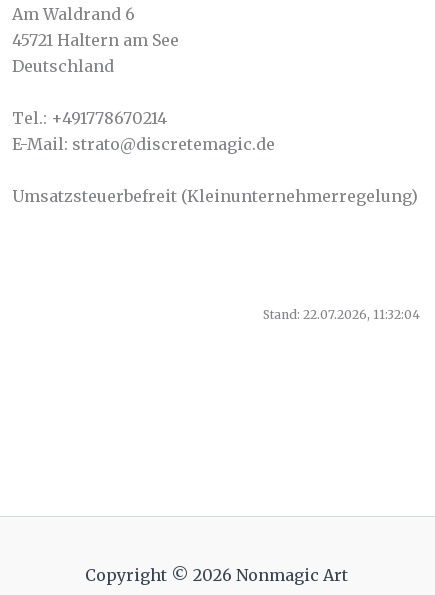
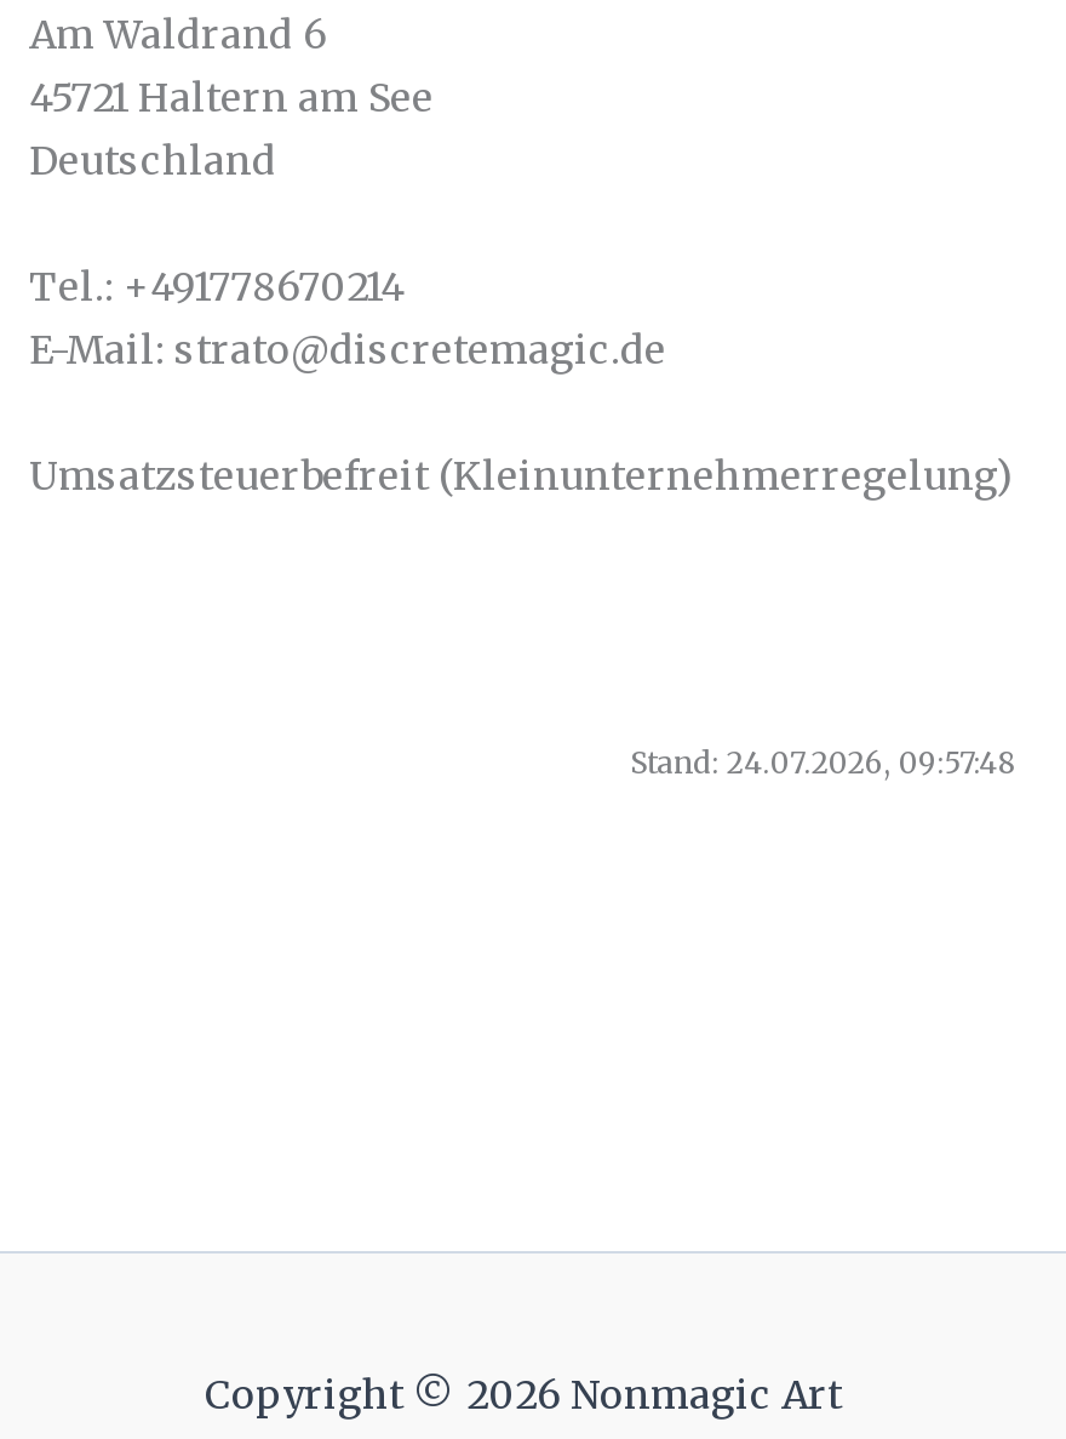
[263,307,420,322] Stand: 22.07.2026, 11:32:04 -> [630,744,1018,781] Stand: 24.07.2026, 09:57:48

